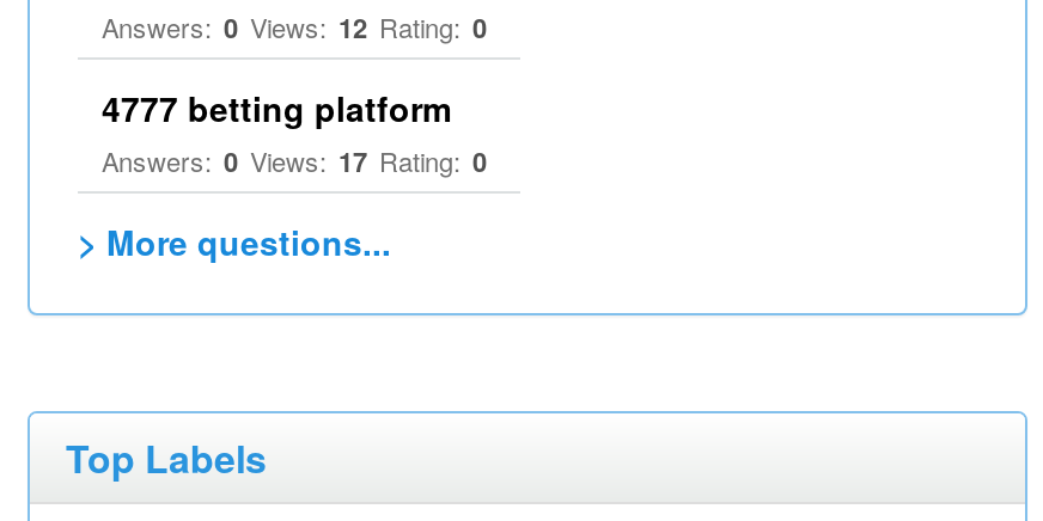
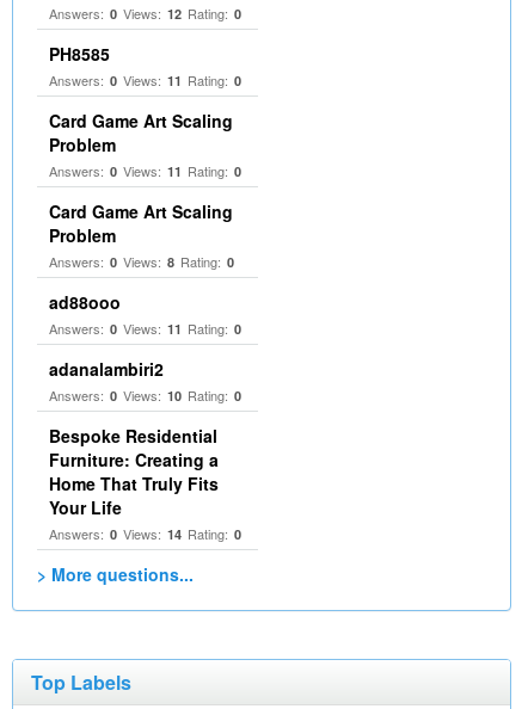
[102,84,487,179] 4777 betting platform | Answers: 0 Views: 17 Rating: 0 -> [49,42,241,543] PH8585 | Answers: 0 Views: 11 Rating: 0 | Card Game Art Scaling | Problem | Answers: 0 Views: 11 Rating: 0 | Card Game Art Scaling | Problem | Answers: 0 Views: 8 Rating: 0 | ad88ooo | Answers: 0 Views: 11 Rating: 0 | adanalambiri2 | Answers: 0 Views: 10 Rating: 0 | Bespoke Residential | Furniture: Creating a | Home That Truly Fits | Your Life | Answers: 0 Views: 14 Rating: 0

